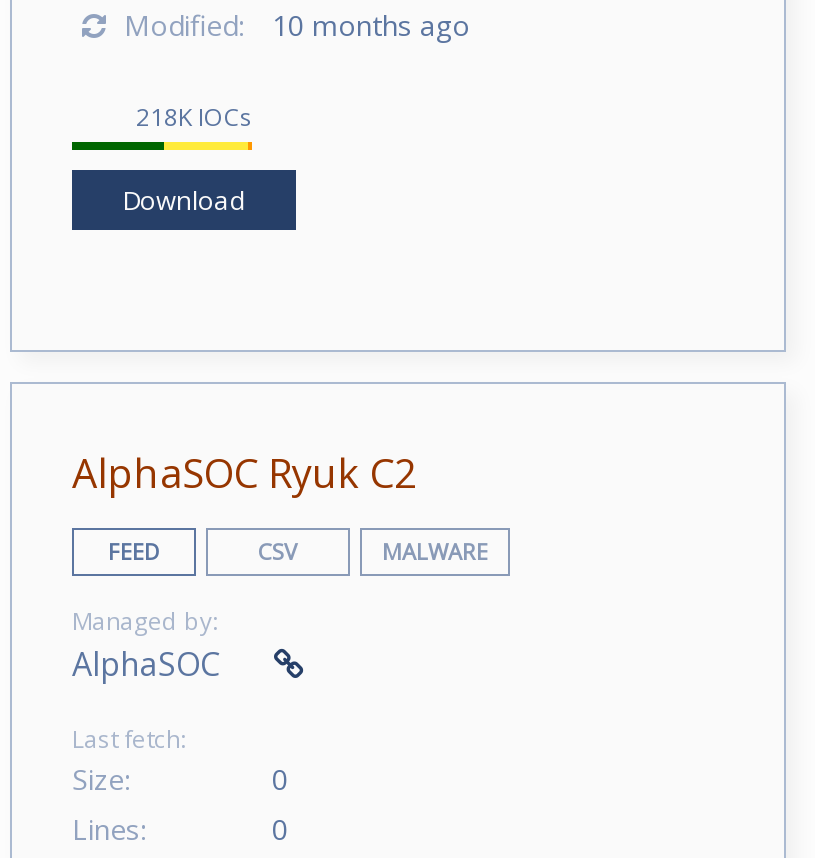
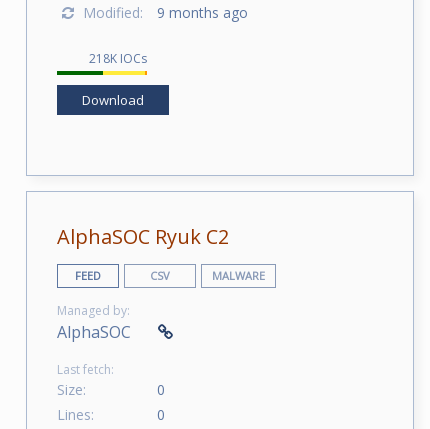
[116,6,470,44] Modified: 10 months ago -> [79,3,248,22] Modified: 9 months ago

